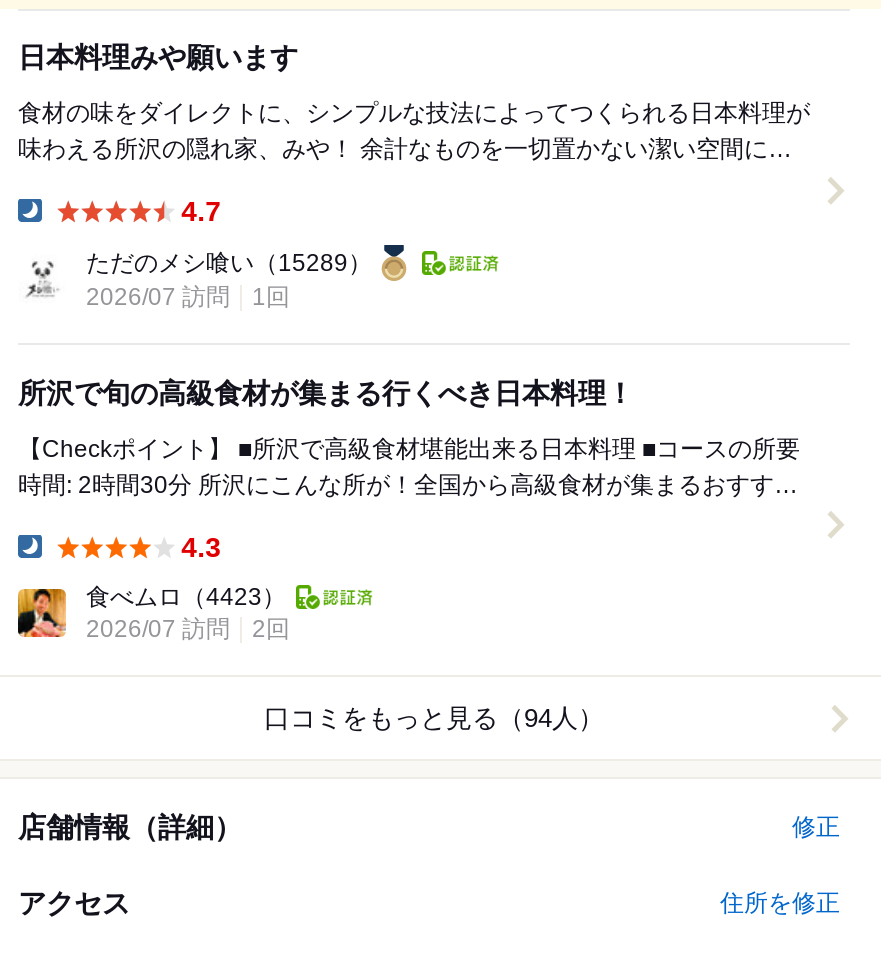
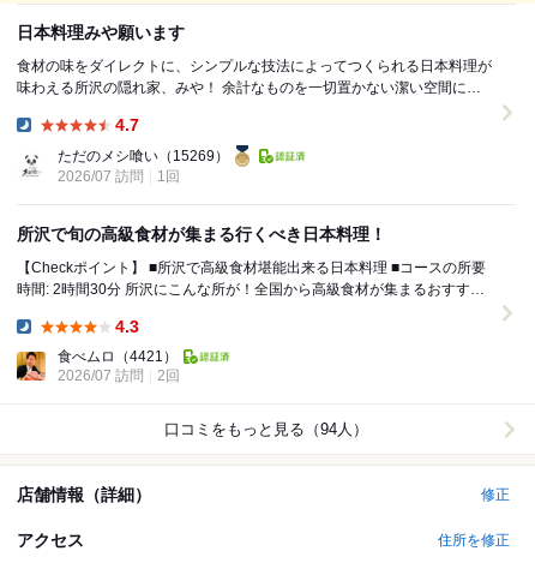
[86,249,372,277] ただのメシ喰い（15289） -> [58,148,229,165] ただのメシ喰い（15269）
[86,583,286,611] 食べムロ（4423） -> [58,348,178,365] 食べムロ（4421）

